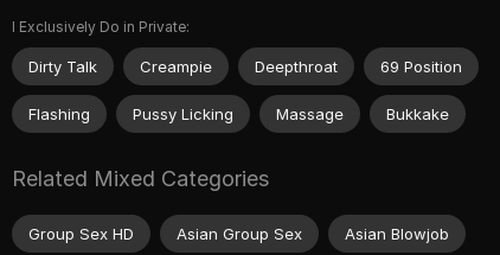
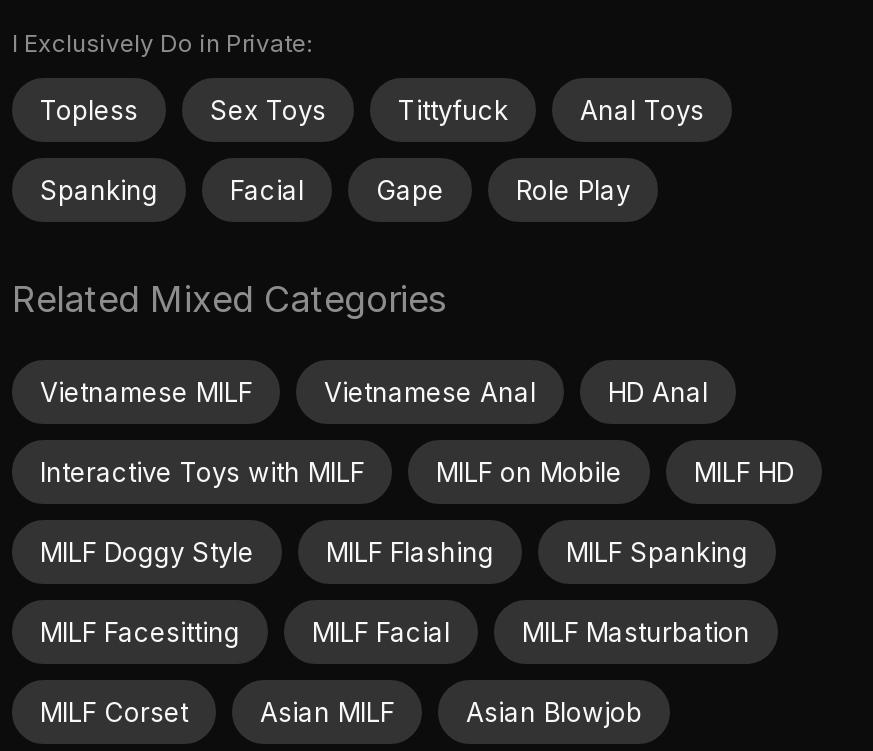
[28,57,462,76] Dirty Talk | Creampie | Deepthroat | 69 Position -> [40,94,704,126] Topless | Sex Toys | Tittyfuck | Anal Toys
[28,104,449,123] Flashing | Pussy Licking | Massage | Bukkake -> [40,174,630,206] Spanking | Facial | Gape | Role Play
[28,224,302,243] Group Sex HD | Asian Group Sex -> [40,376,794,728] Vietnamese MILF | Vietnamese Anal | HD Anal | Interactive Toys with MILF | MILF on Mobile | MILF HD | MILF Doggy Style | MILF Flashing | MILF Spanking | MILF Facesitting | MILF Facial | MILF Masturbation | MILF Corset | Asian MILF

